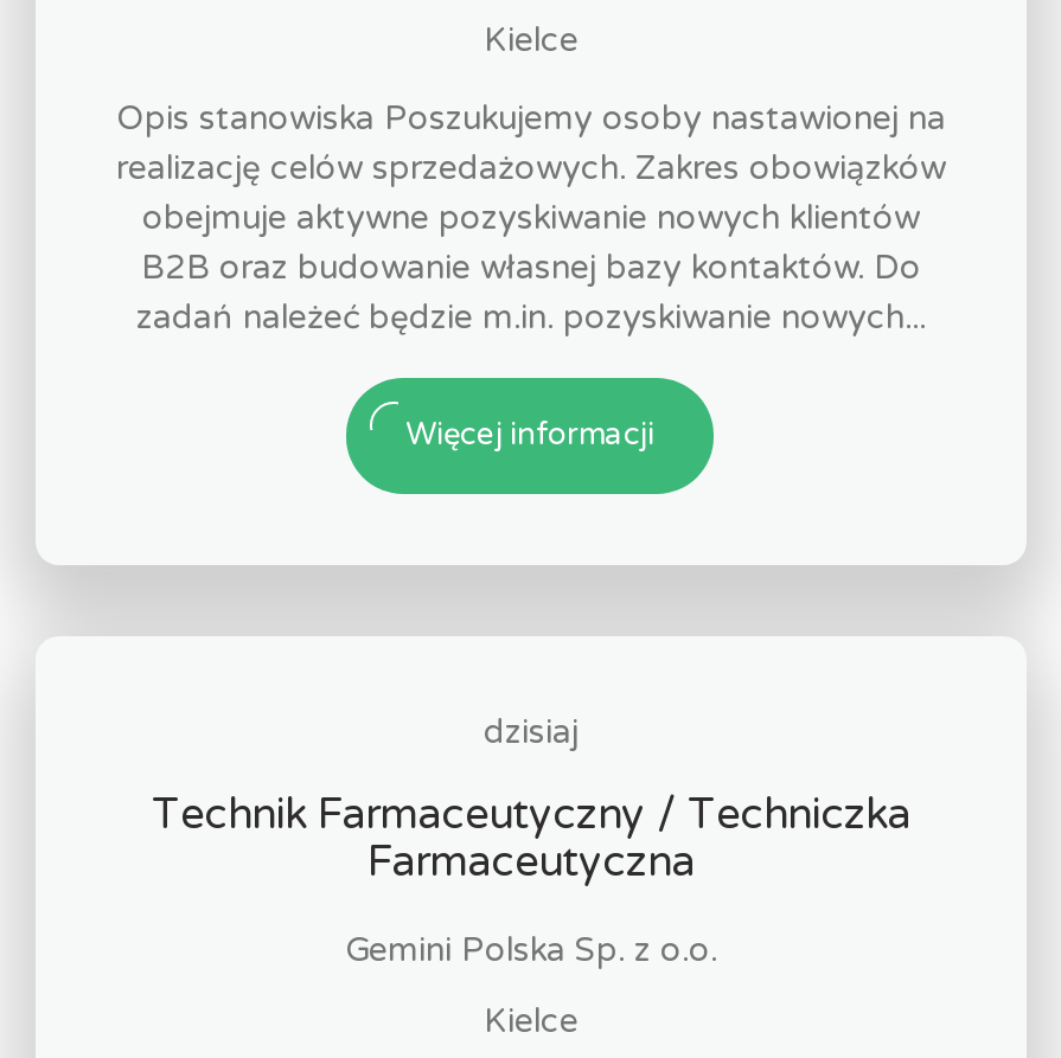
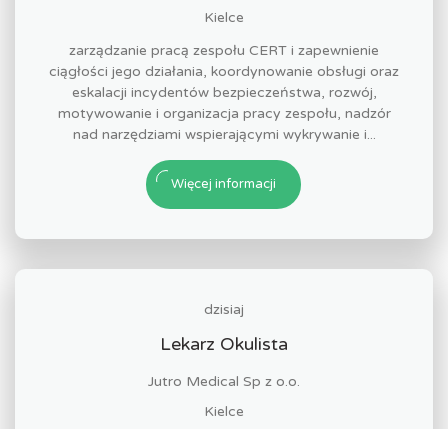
[116,98,946,338] Opis stanowiska Poszukujemy osoby nastawionej na | realizację celów sprzedażowych. Zakres obowiązków | obejmuje aktywne pozyskiwanie nowych klientów | B2B oraz budowanie własnej bazy kontaktów. Do | zadań należeć będzie m.in. pozyskiwanie nowych... -> [49,42,399,143] zarządzanie pracą zespołu CERT i zapewnienie | ciągłości jego działania, koordynowanie obsługi oraz | eskalacji incydentów bezpieczeństwa, rozwój, | motywowanie i organizacja pracy zespołu, nadzór | nad narzędziami wspierającymi wykrywanie i...
[152,788,910,887] Technik Farmaceutyczny / Techniczka | Farmaceutyczna -> [160,333,288,355] Lekarz Okulista
[345,930,717,970] Gemini Polska Sp. z o.o. -> [148,373,300,390] Jutro Medical Sp z o.o.

